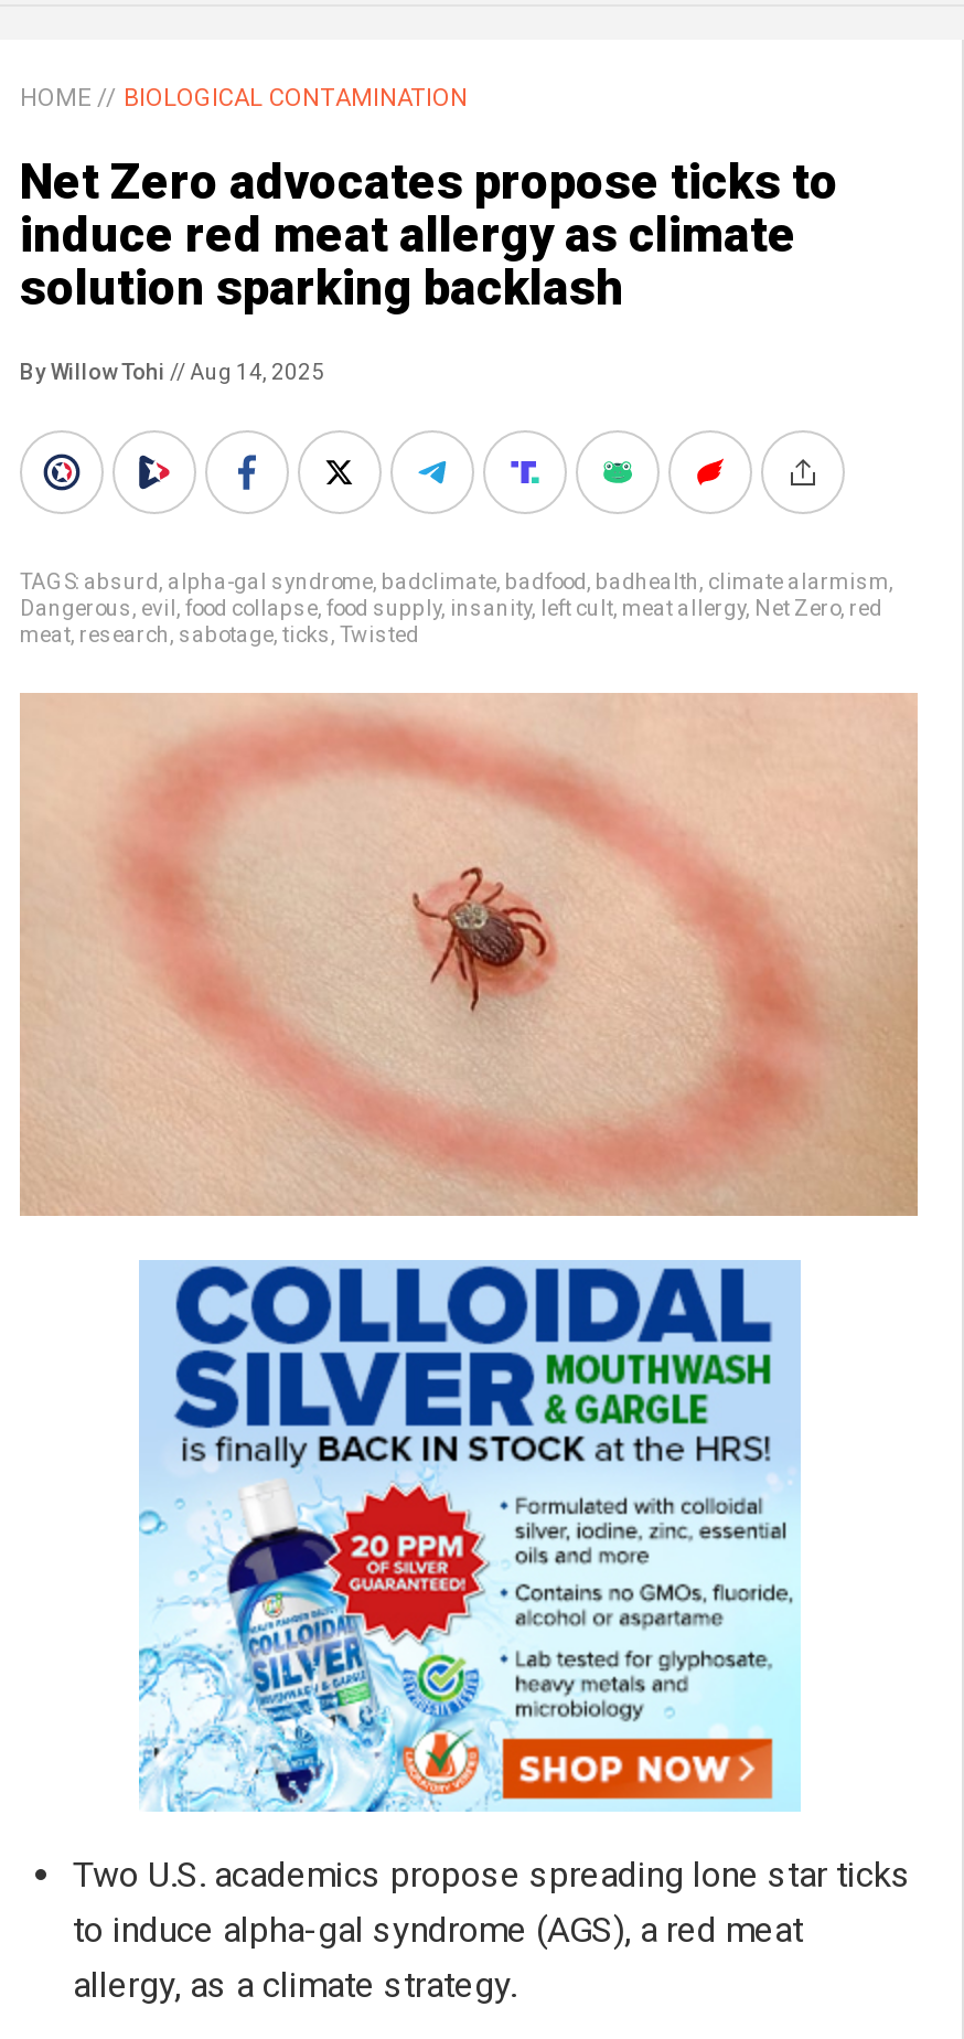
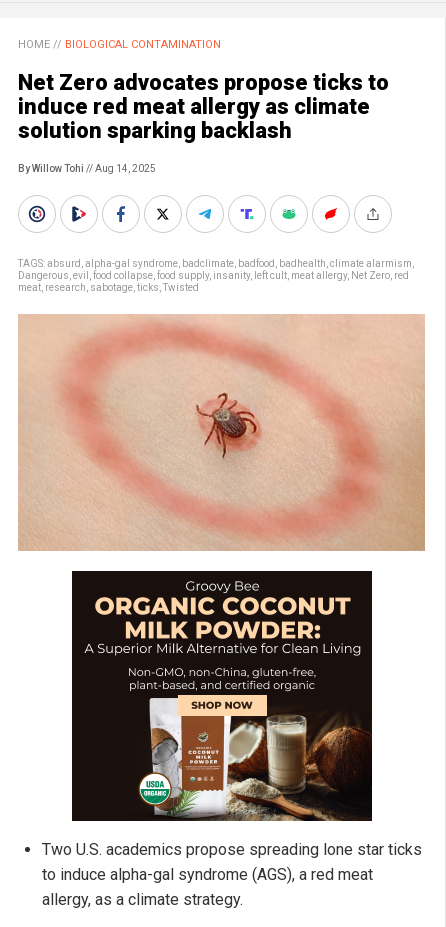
[137,1260,801,1814] [image] -> [71,570,373,822] [image]

